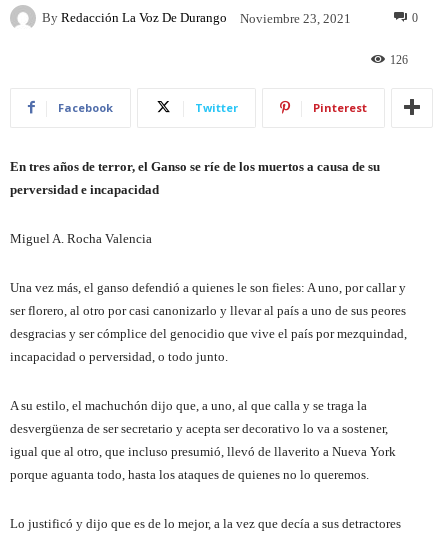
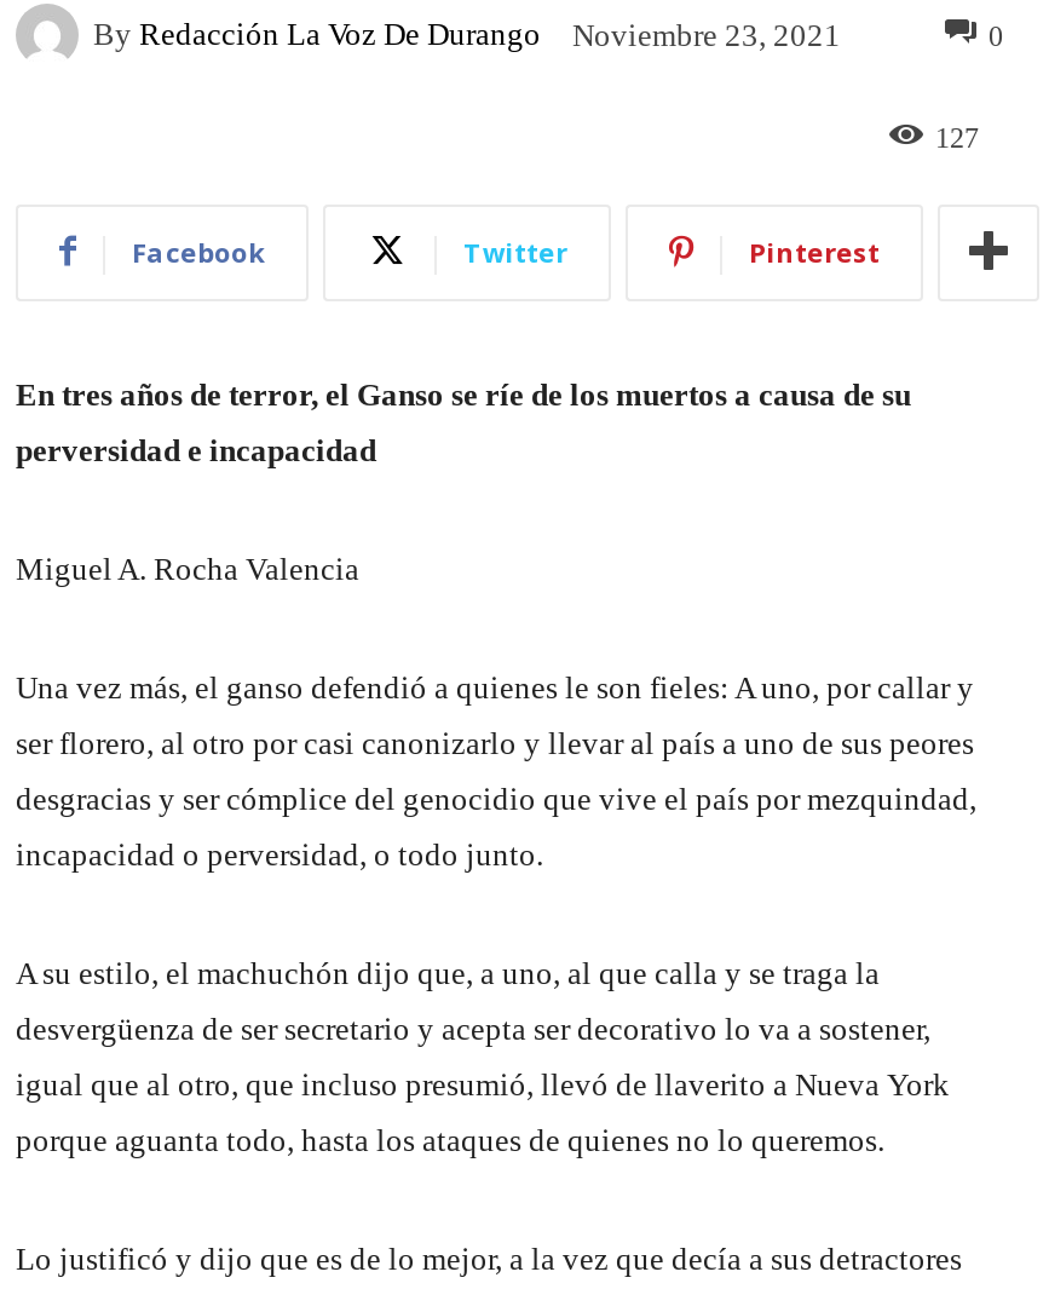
[390,53,408,67] 126 -> [935,119,979,153] 127

